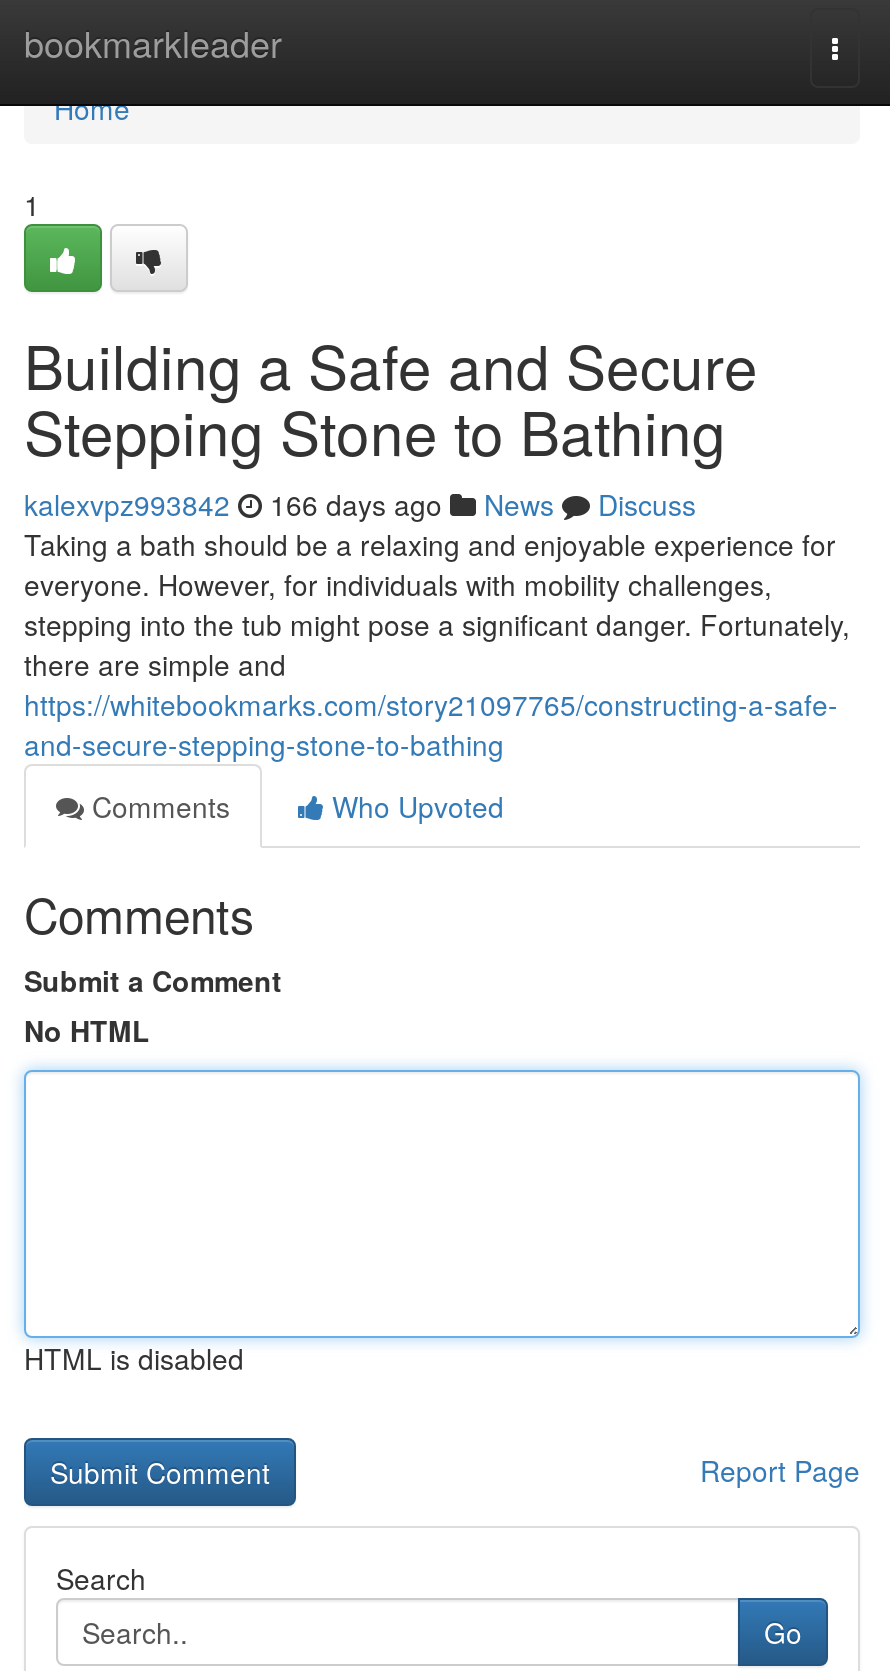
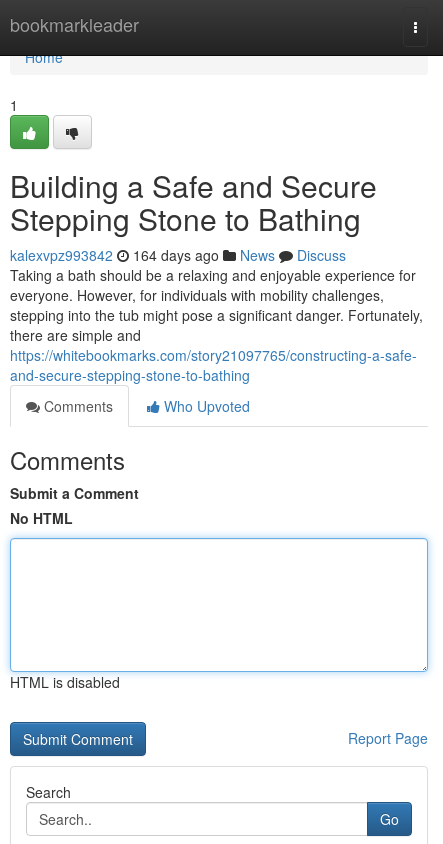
[24,484,696,524] kalexvpz993842 166 days ago News Discuss -> [10,245,346,265] kalexvpz993842 164 days ago News Discuss

